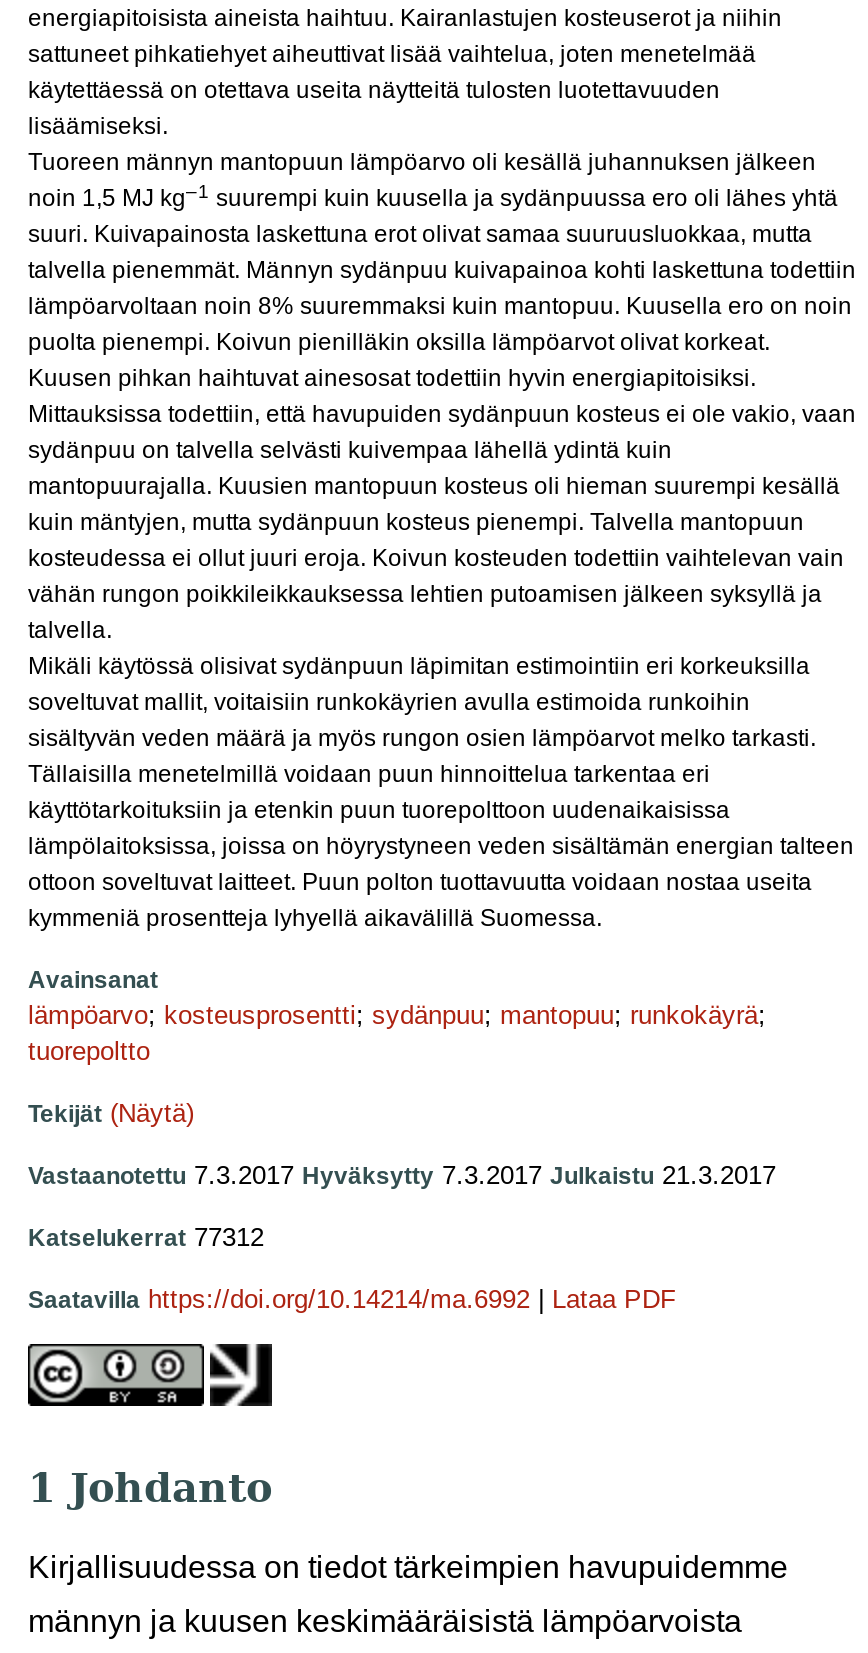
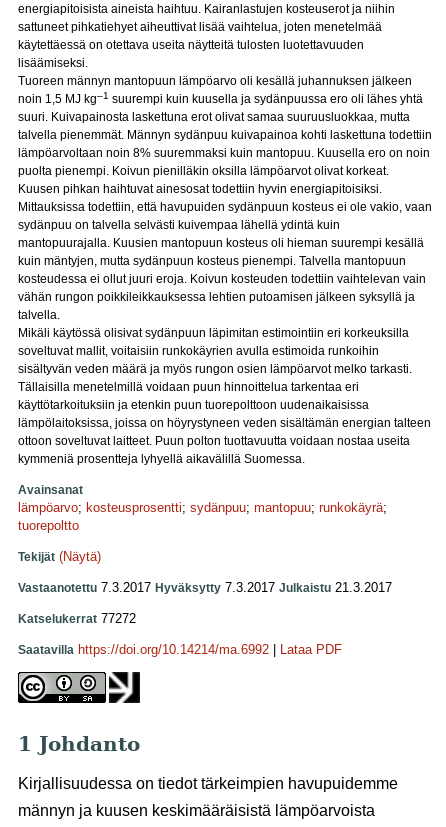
[28,1222,264,1252] Katselukerrat 77312 -> [18,611,136,626] Katselukerrat 77272

